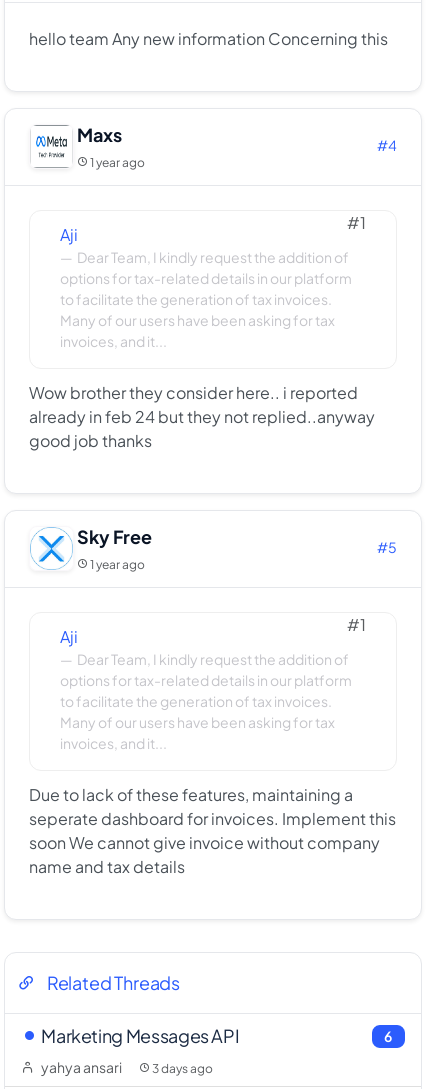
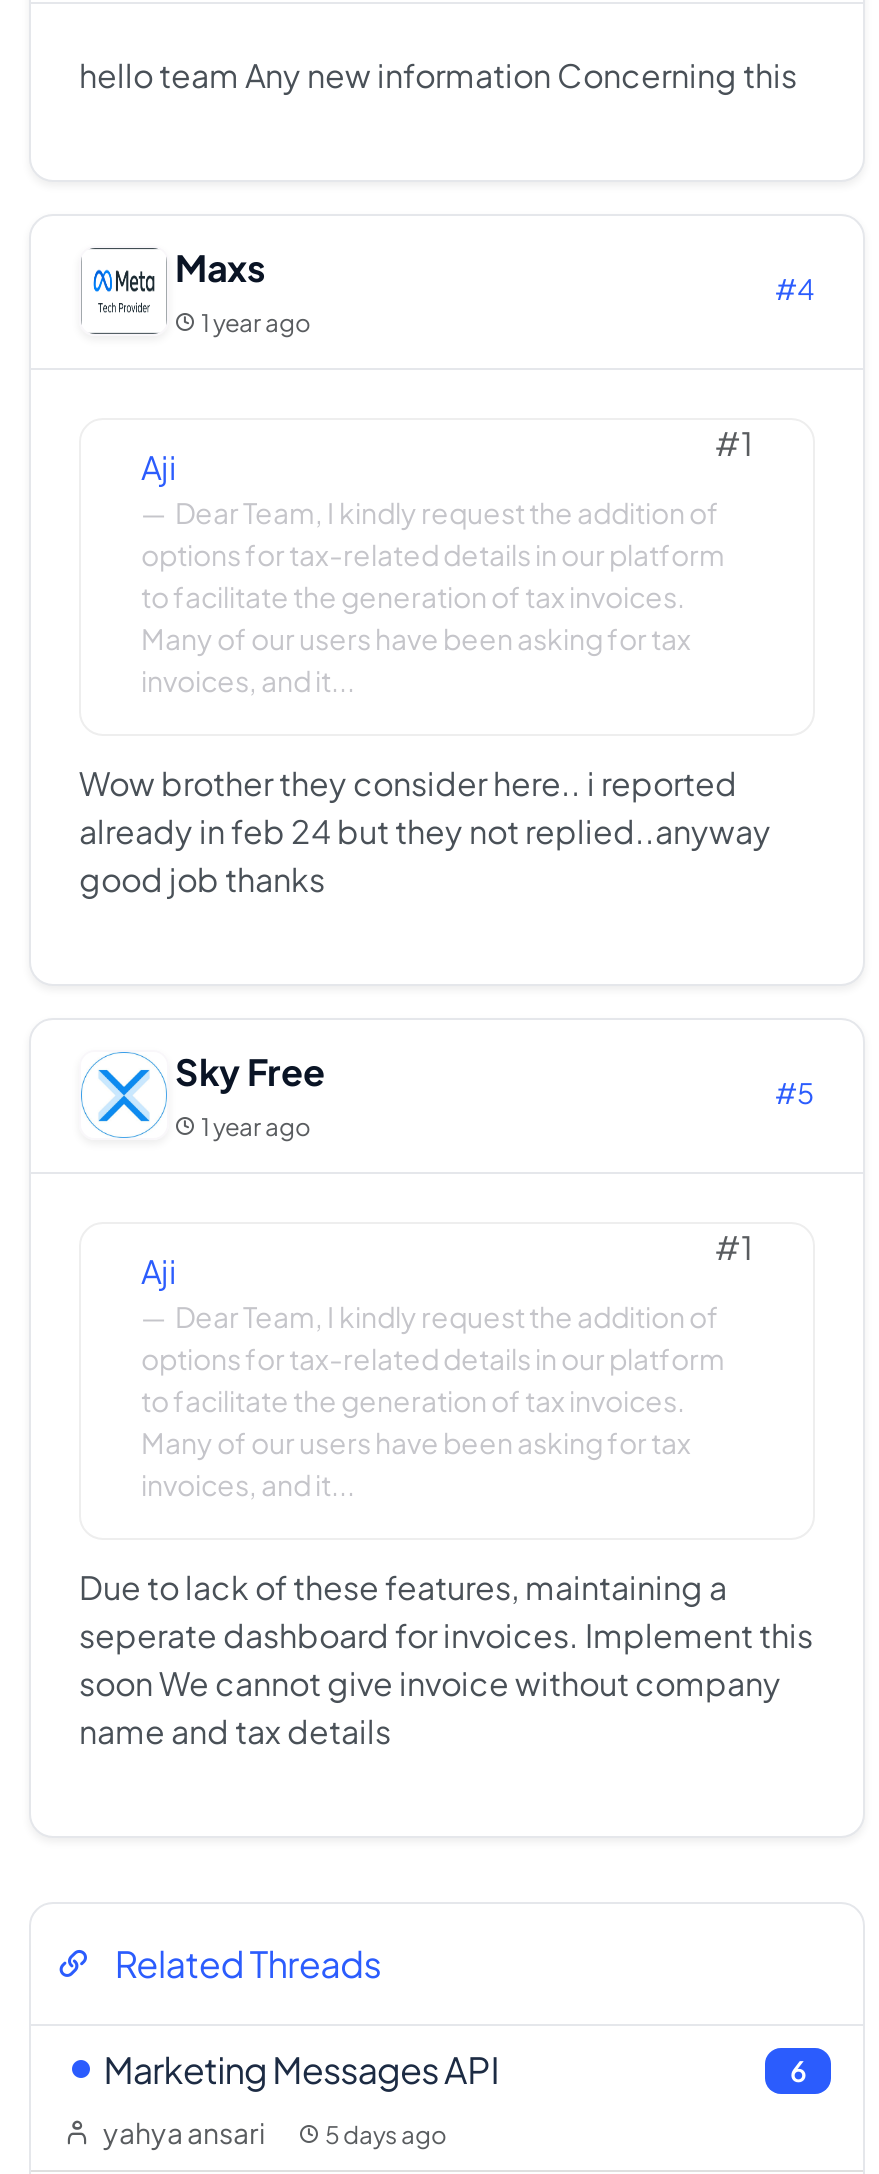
[41,1057,213,1075] yahya ansari 3 days ago -> [103,2113,447,2149] yahya ansari 5 days ago

